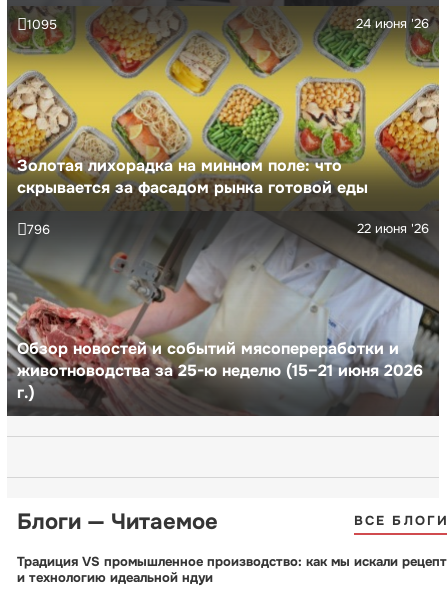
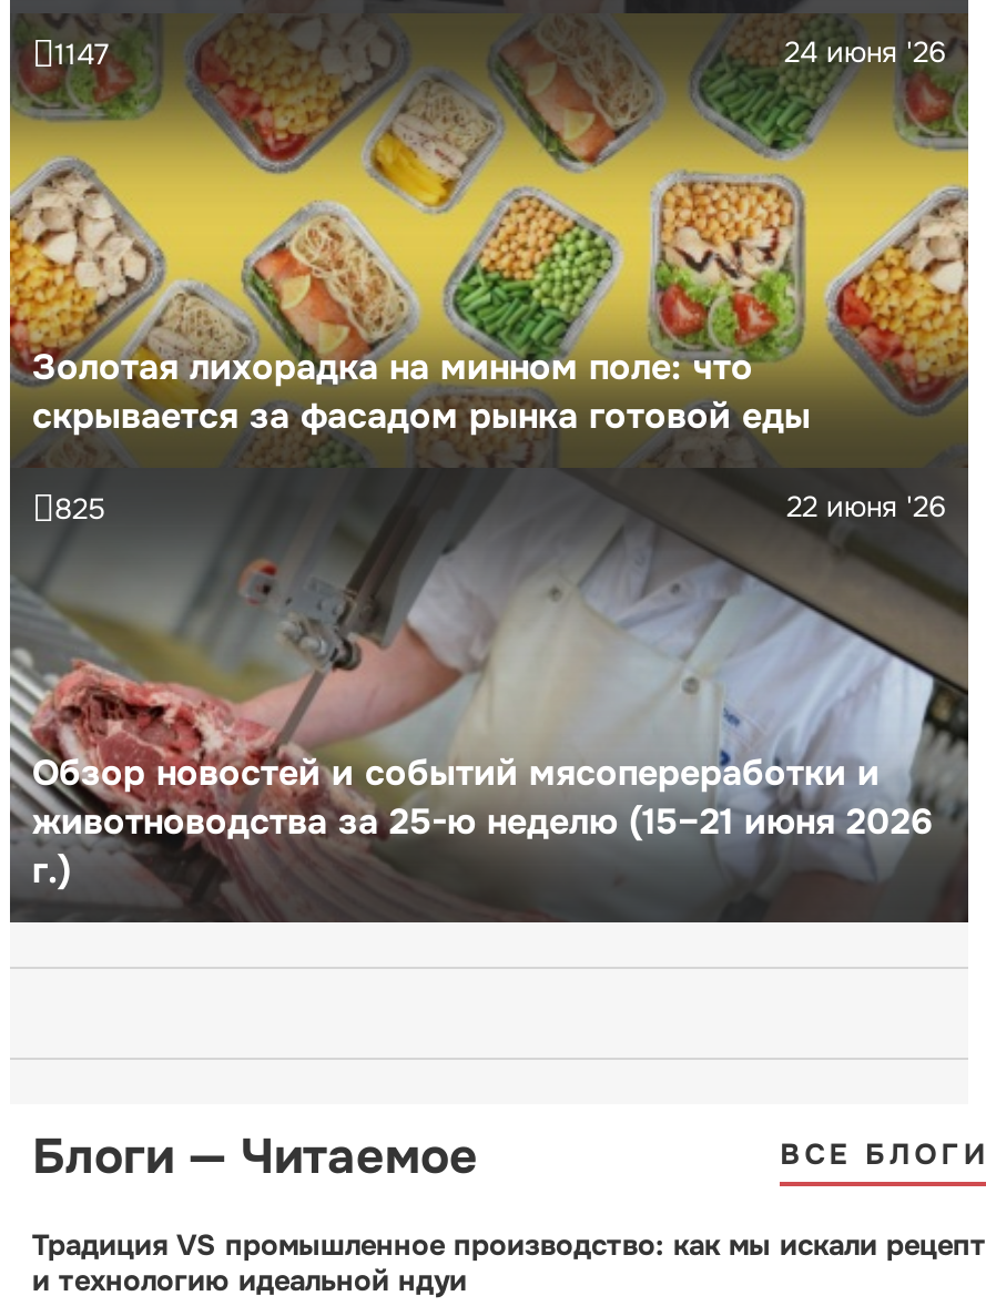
[27,16,57,33] 1095 -> [54,35,110,73] 1147
[27,221,50,238] 796 -> [54,490,105,527] 825

